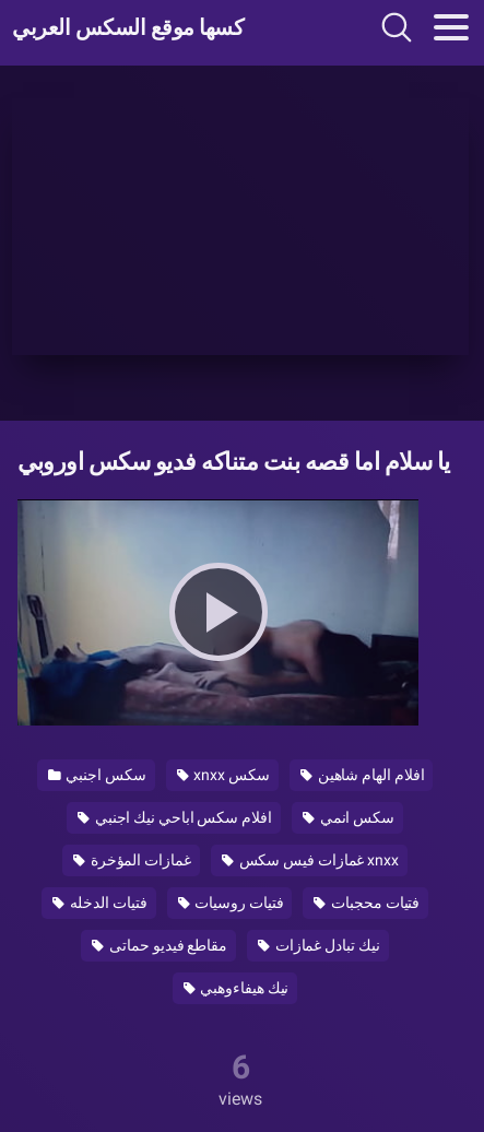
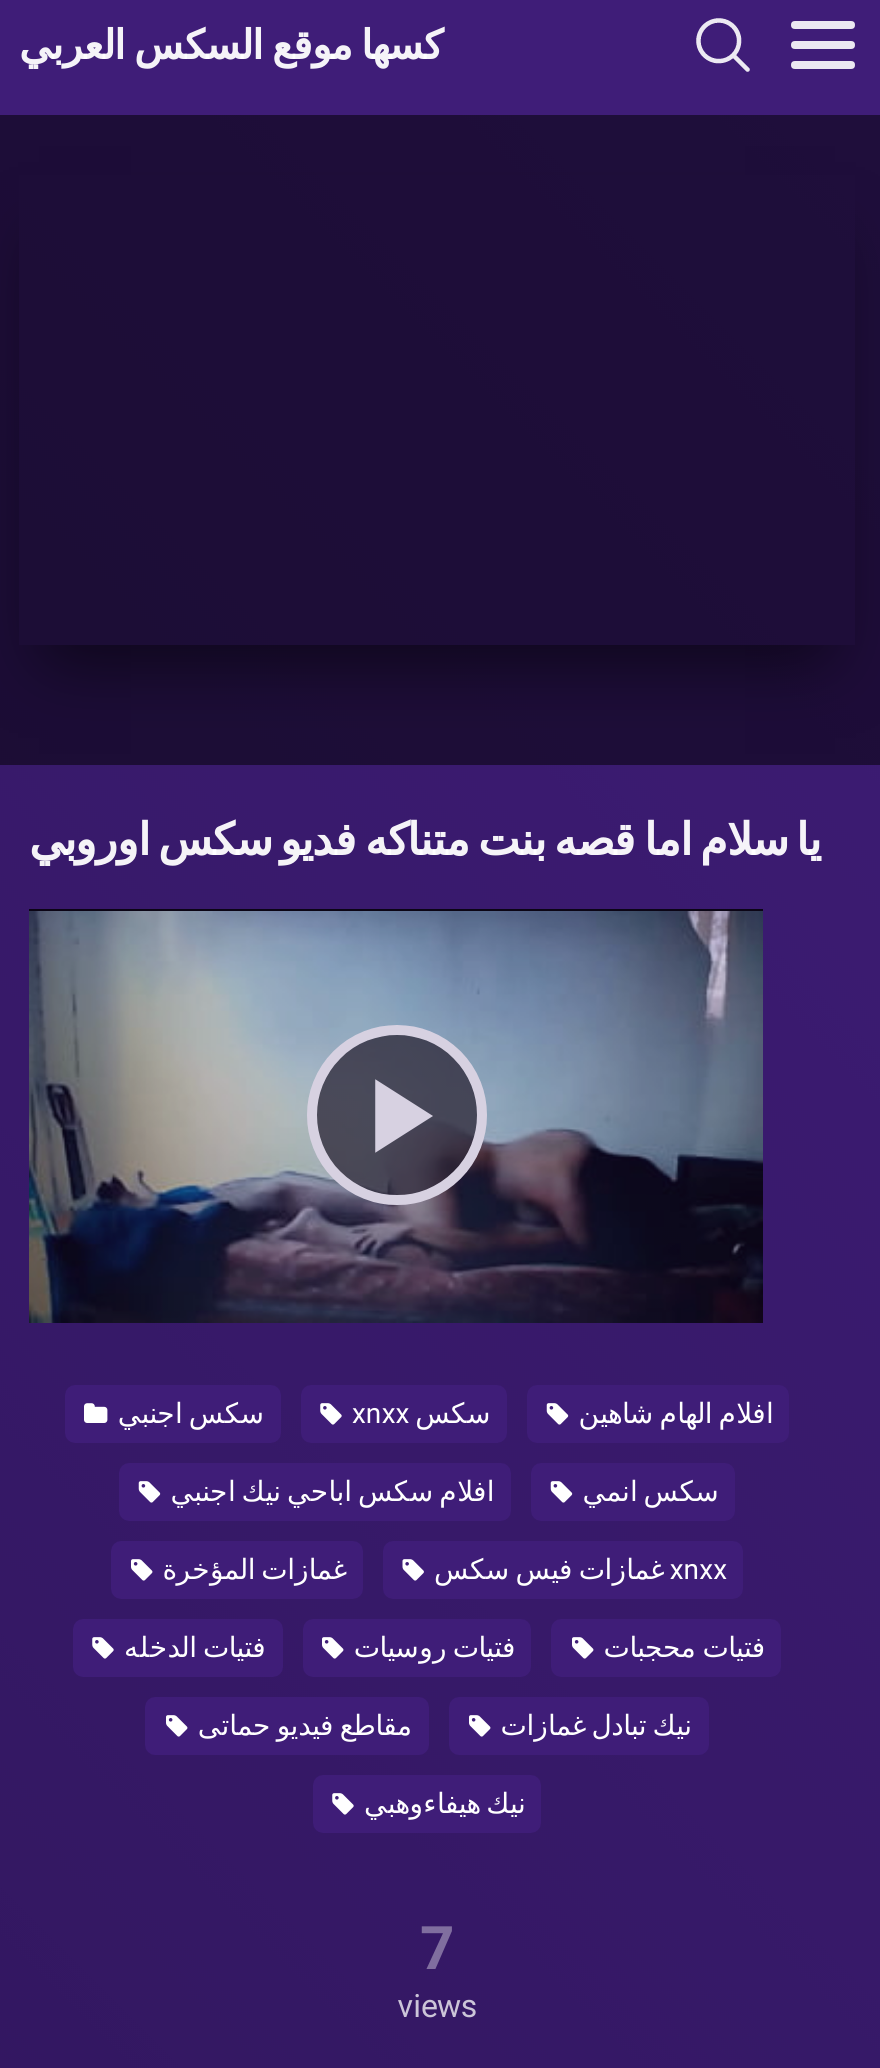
[231,1048,250,1086] 6 -> [420,1912,454,1982] 7

